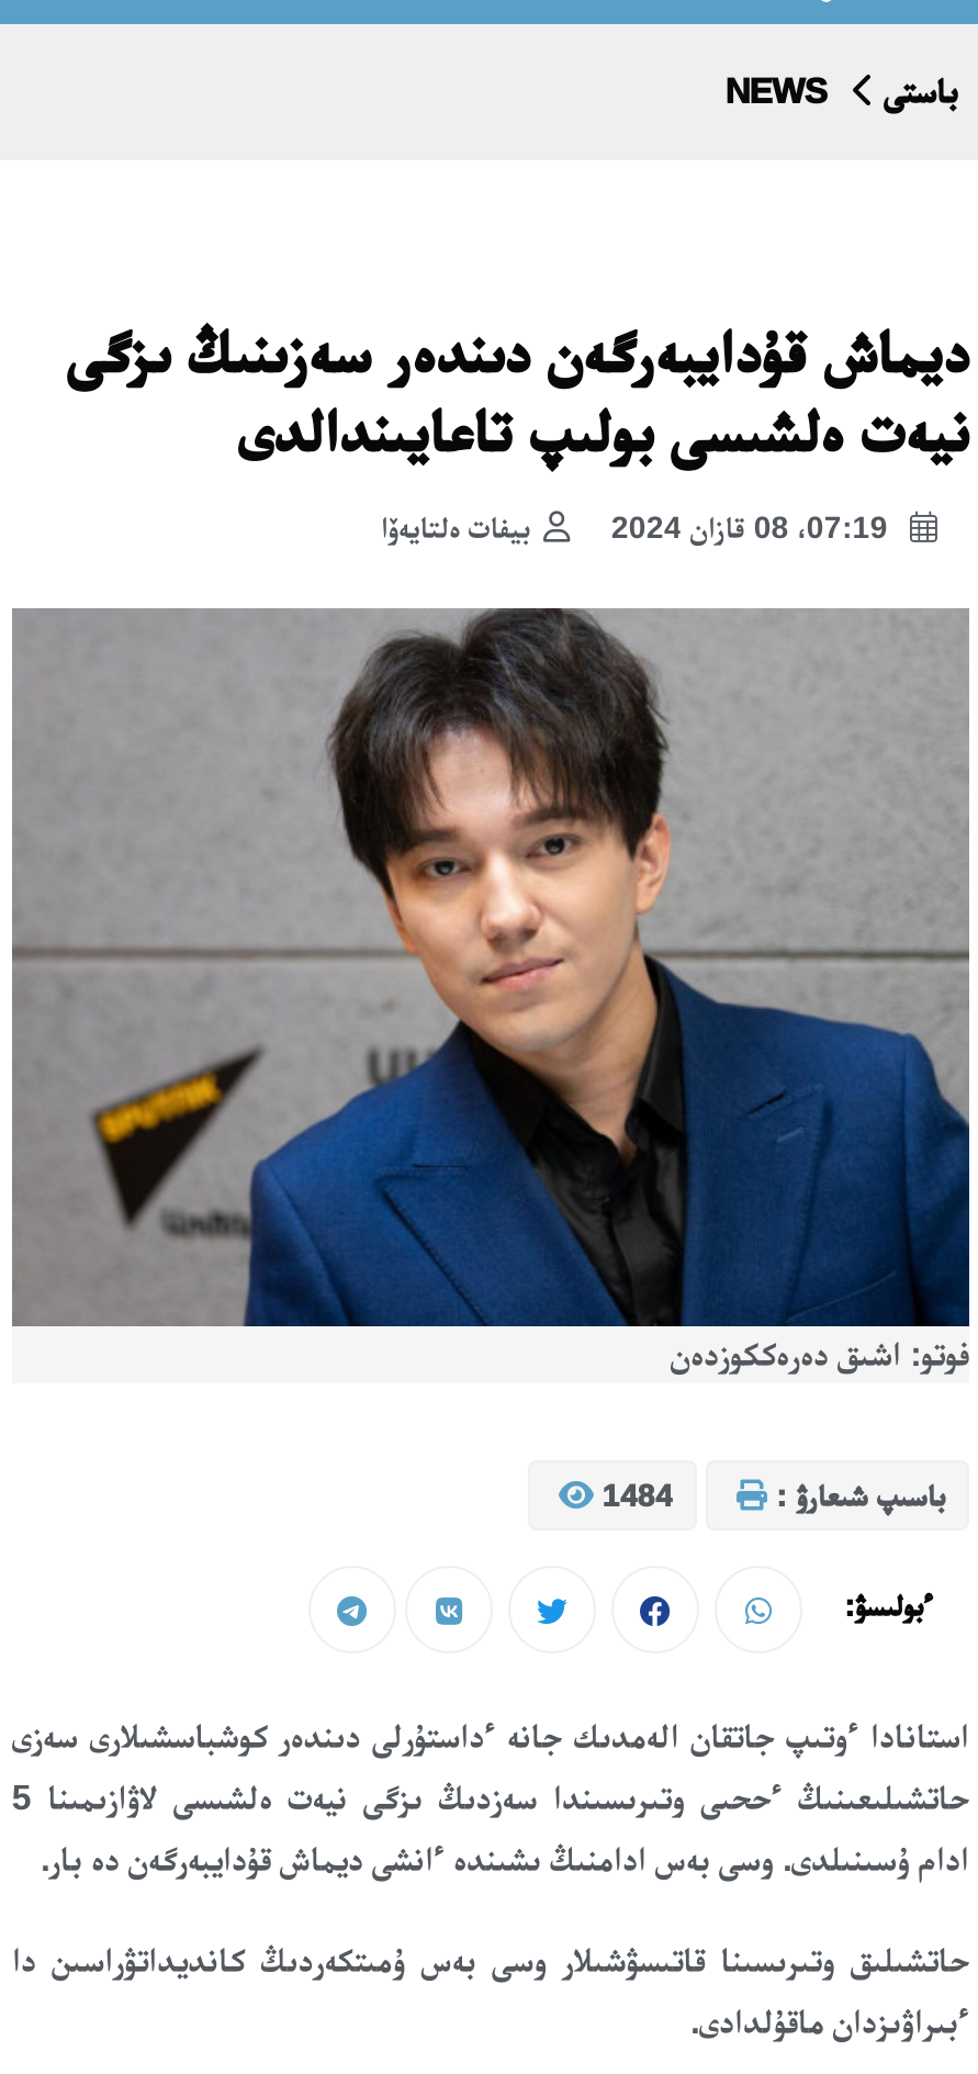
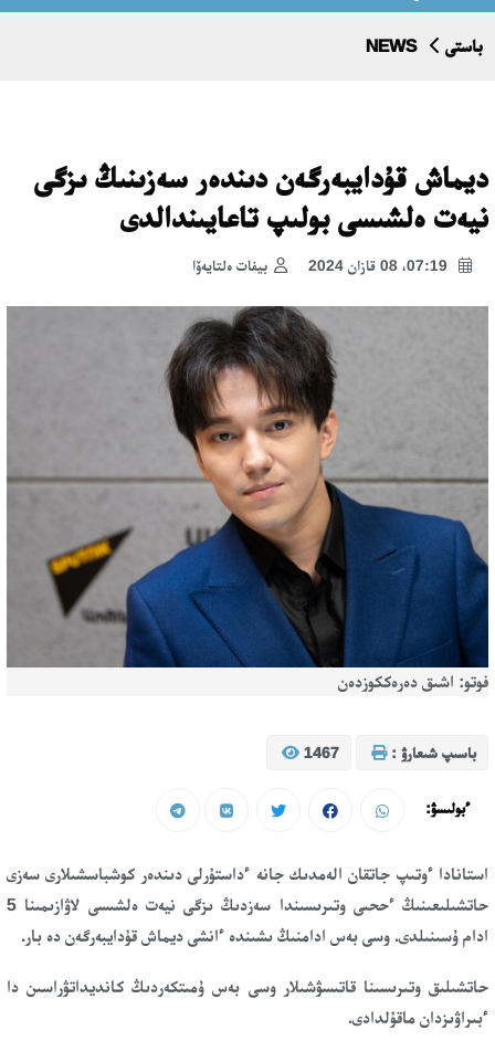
[603,1479,673,1514] 1484 -> [304,744,339,762] 1467

